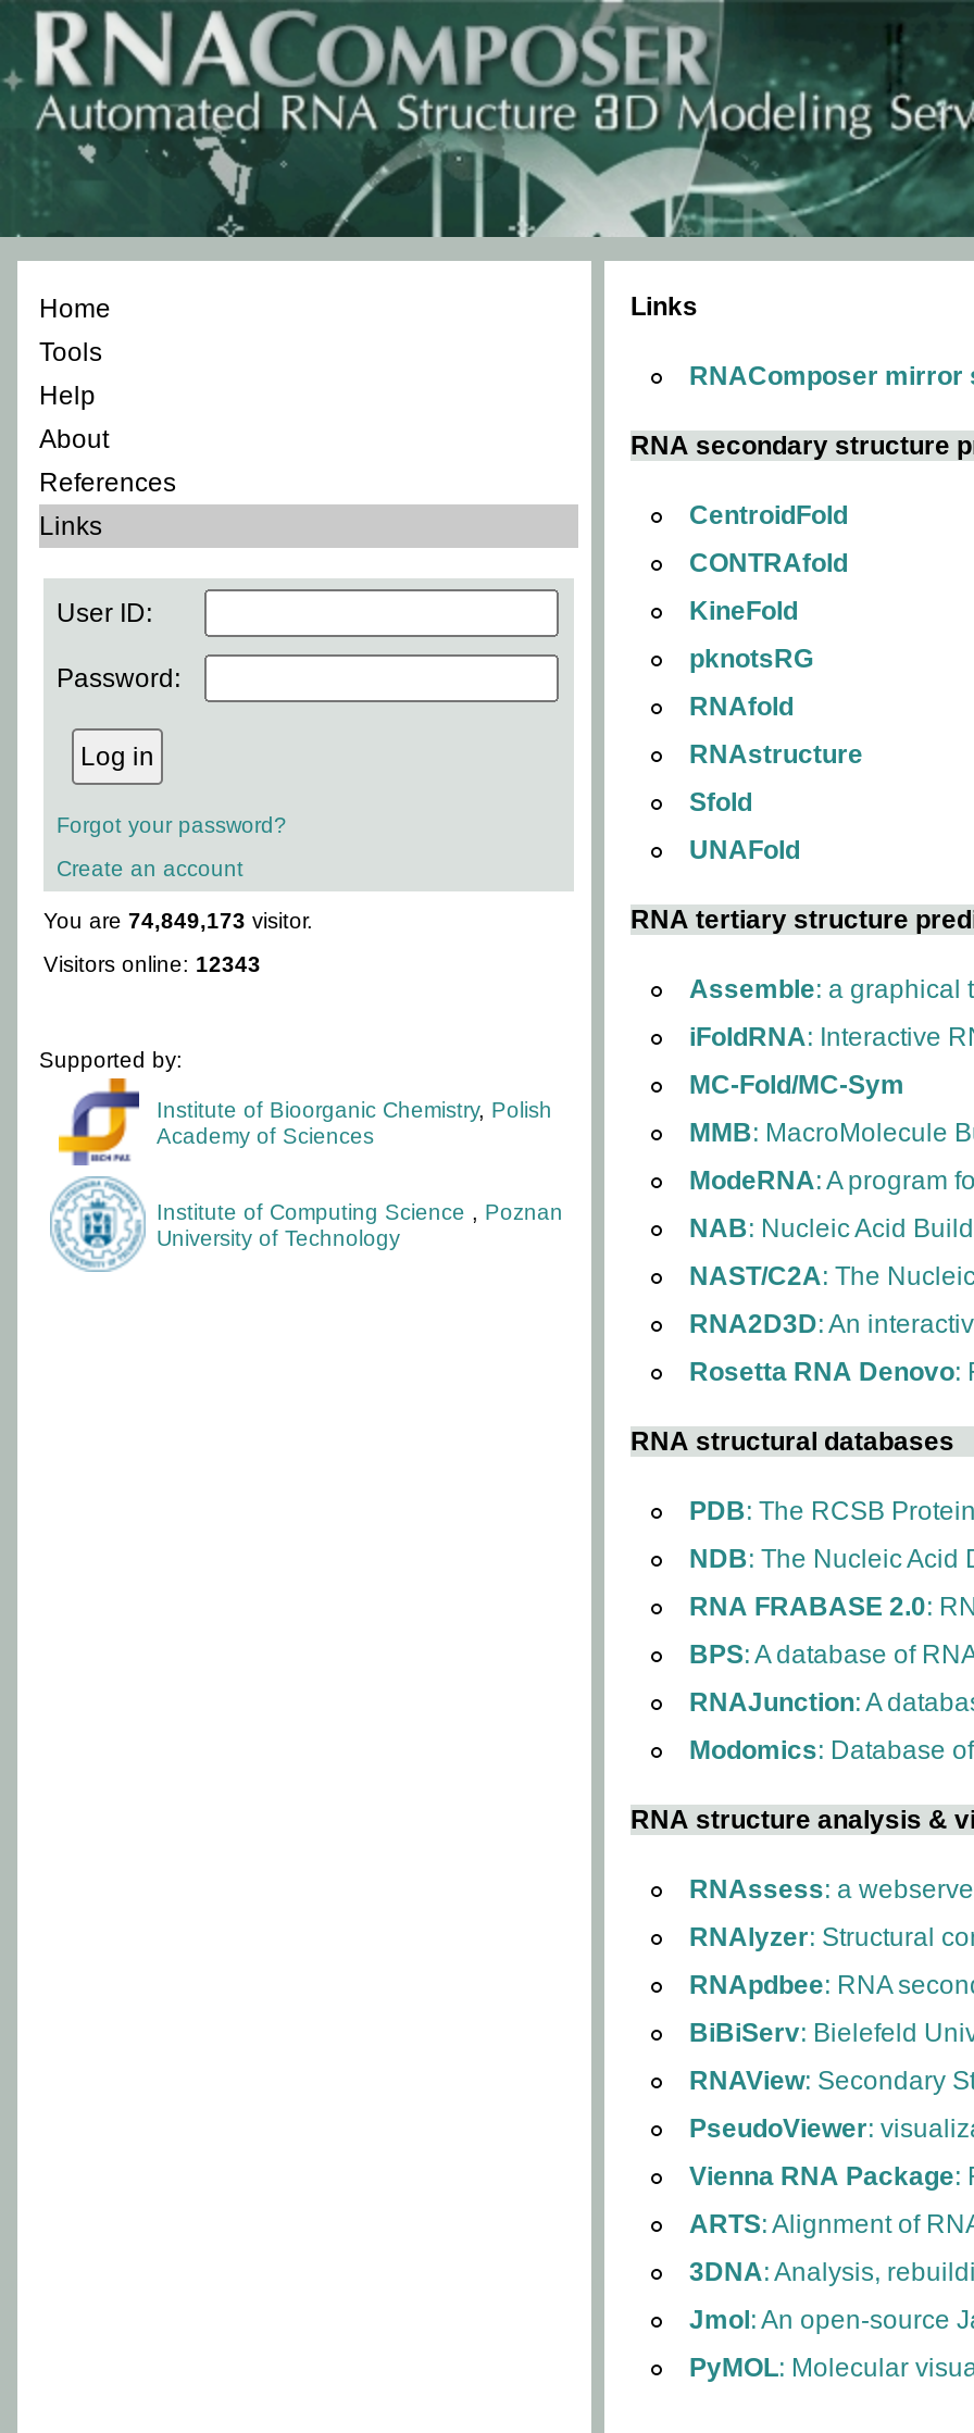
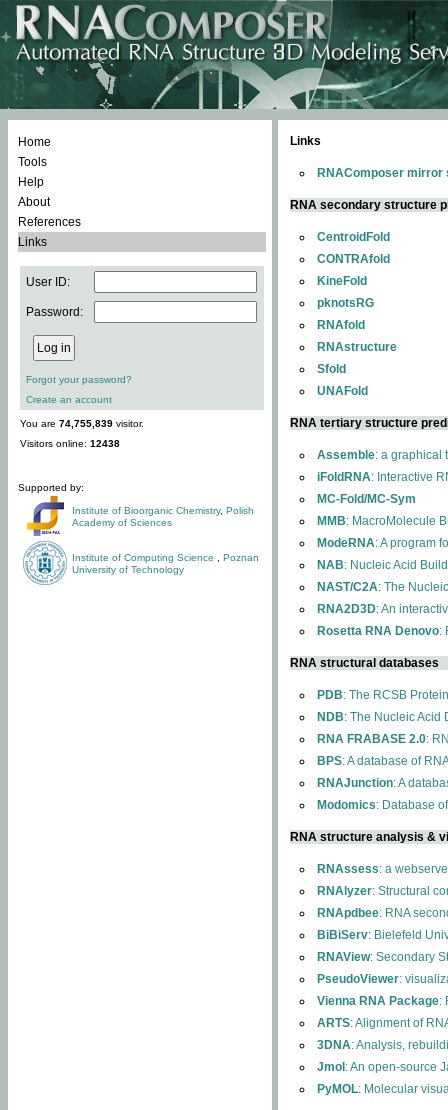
[43,909,313,933] You are 74,849,173 visitor. -> [20,418,144,429] You are 74,755,839 visitor.
[43,952,261,976] Visitors online: 12343 -> [20,438,120,449] Visitors online: 12438

